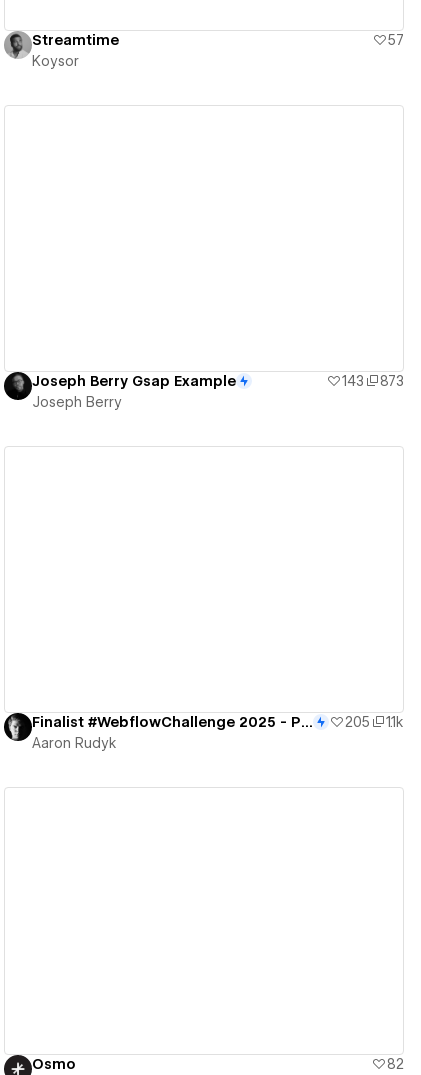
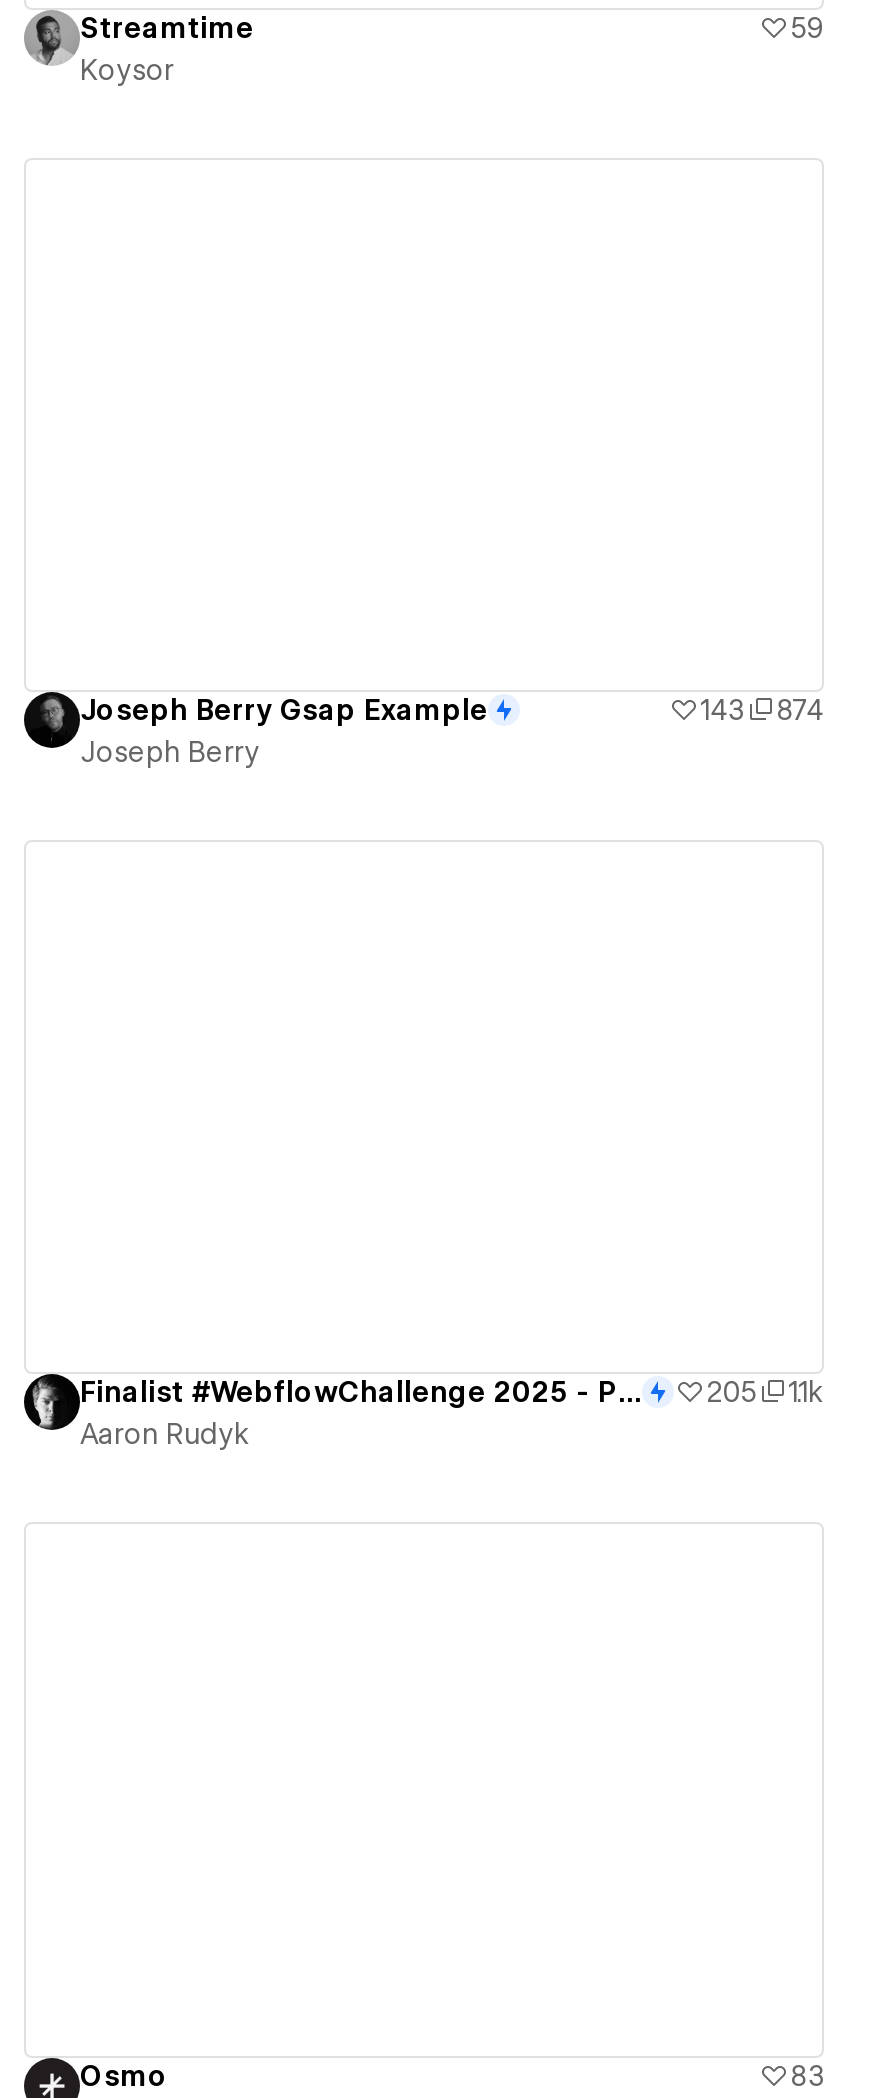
[388,32,404,48] 57 -> [790,11,824,43] 59
[342,373,404,389] 143 873 -> [700,694,824,726] 143 874
[387,1056,404,1072] 82 -> [790,2059,824,2091] 83

